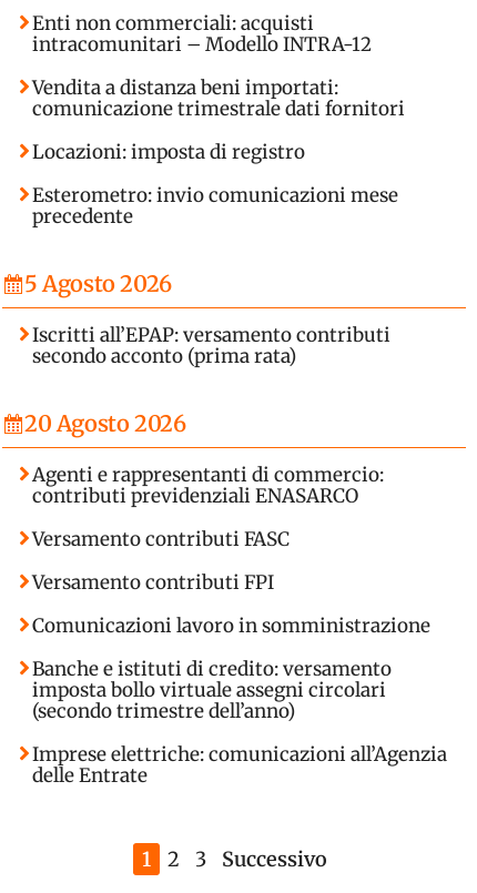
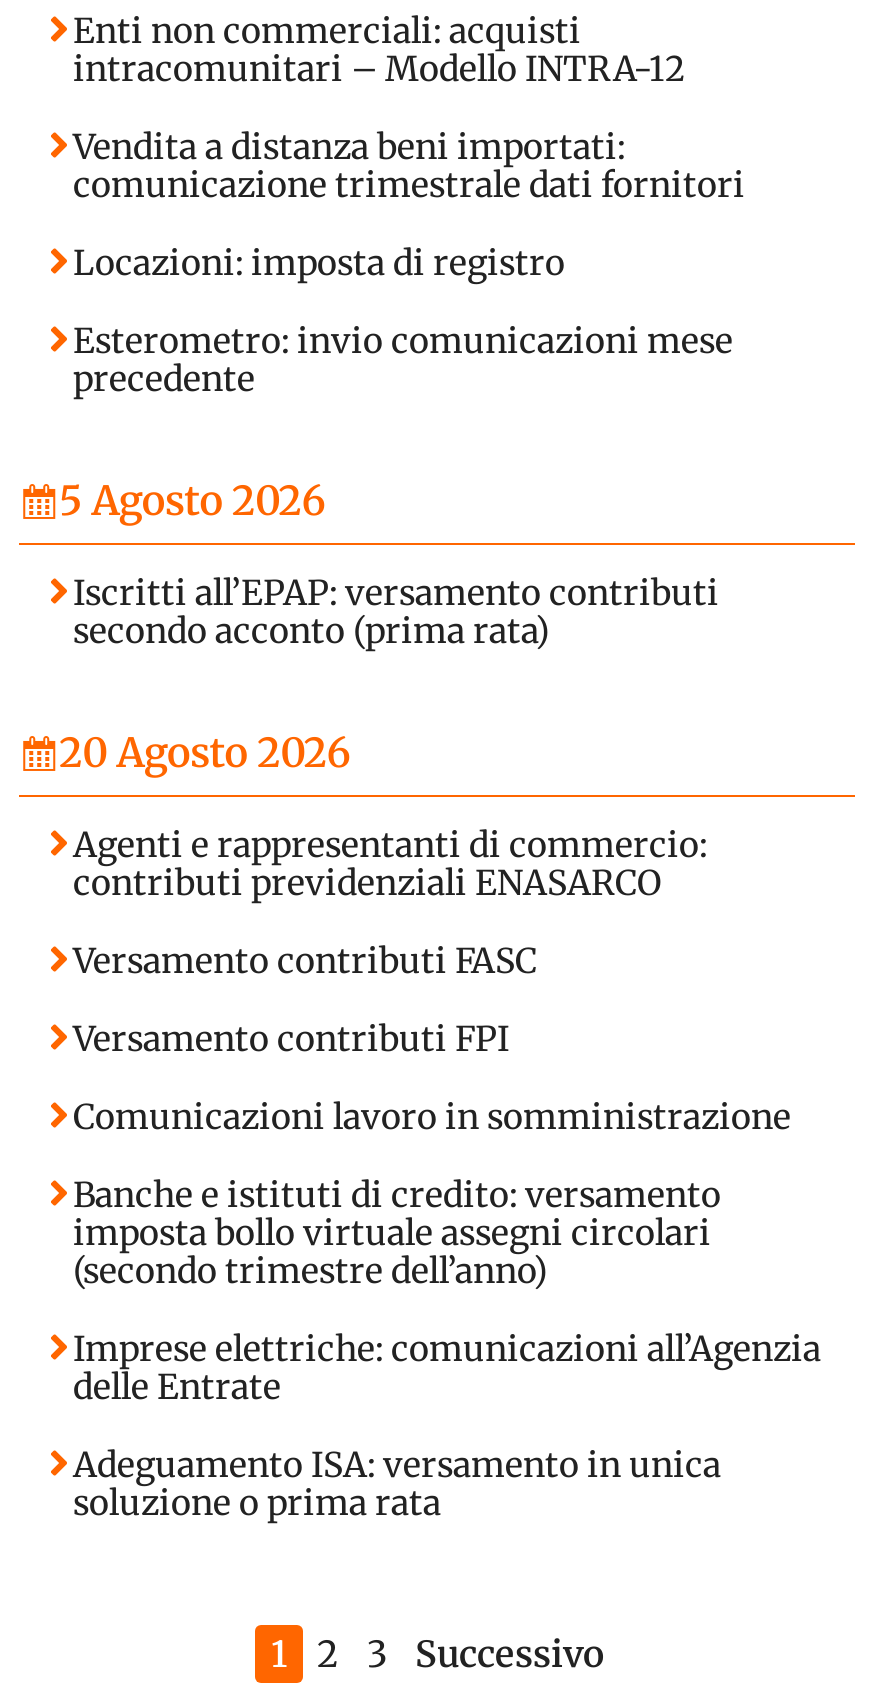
none -> [73,1443,721,1525] Adeguamento ISA: versamento in unica | soluzione o prima rata

